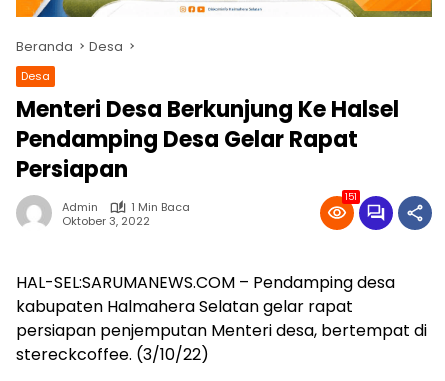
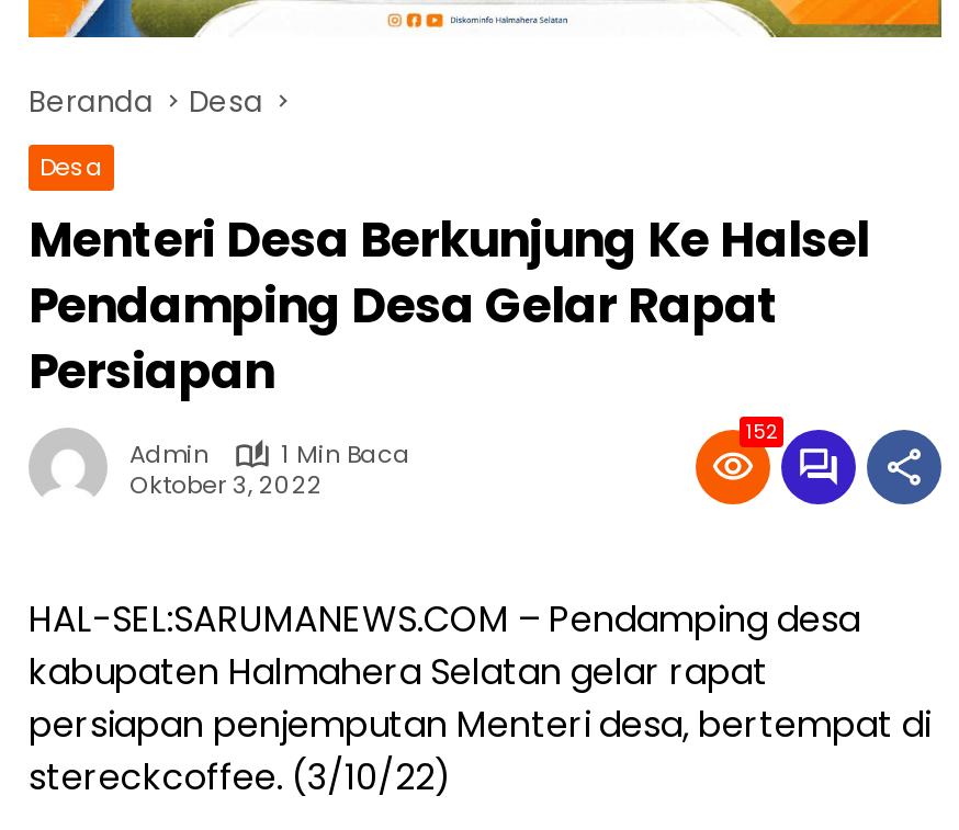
[345,191,357,203] 151 -> [746,419,777,445] 152

